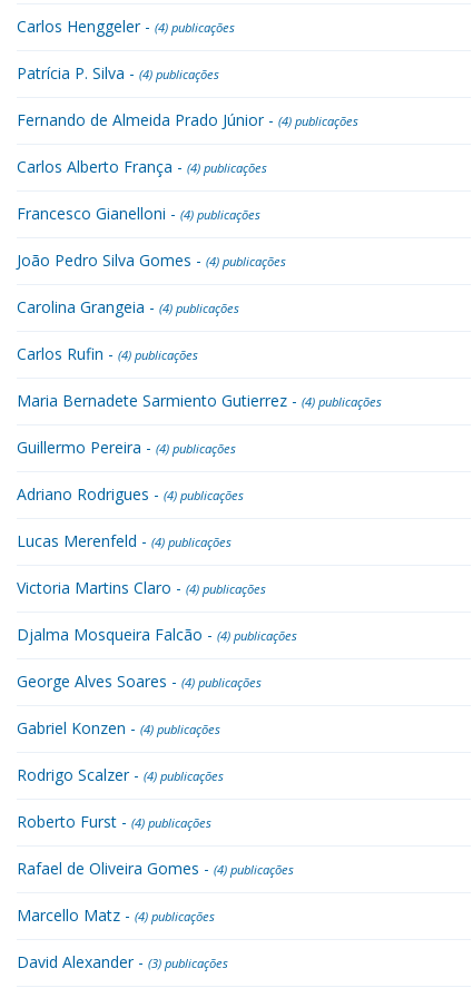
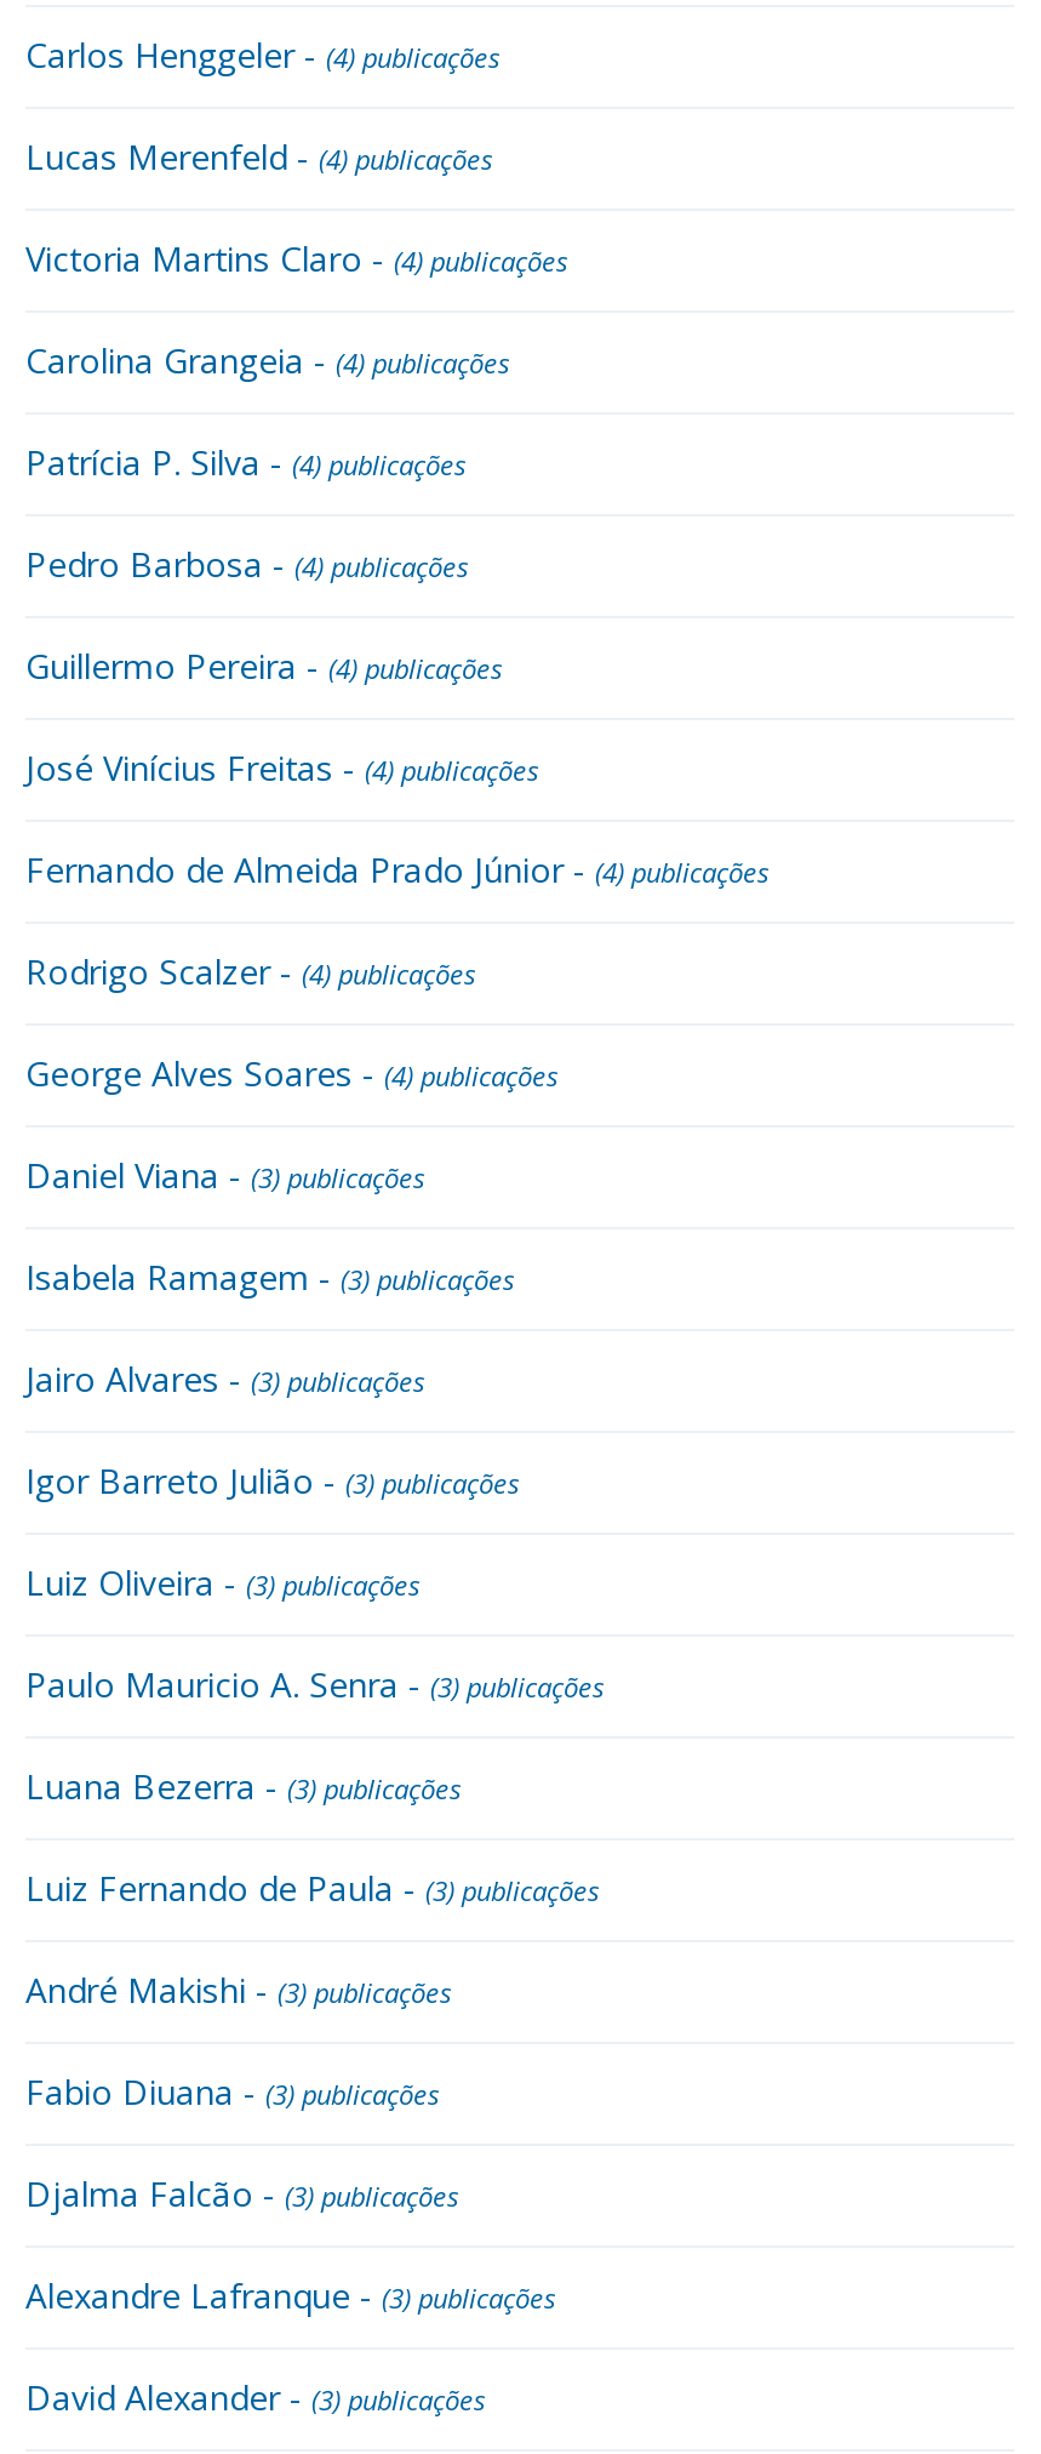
moved [17,62,358,130] -> [25,439,770,892]: Patrícia P. Silva - (4) publicações | Fernando de Almeida Prado Júnior - (4) publicações
[17,156,382,505] Carlos Alberto França - (4) publicações | Francesco Gianelloni - (4) publicações | João Pedro Silva Gomes - (4) publicações | Carlos Rufin - (4) publicações | Maria Bernadete Sarmiento Gutierrez - (4) publicações | Adriano Rodrigues - (4) publicações -> none
moved [17,296,239,317] -> [25,337,510,383]: Carolina Grangeia - (4) publicações
moved [17,437,236,458] -> [25,643,503,689]: Guillermo Pereira - (4) publicações
moved [17,530,266,598] -> [25,133,568,281]: Lucas Merenfeld - (4) publicações | Victoria Martins Claro - (4) publicações
[17,624,297,645] Djalma Mosqueira Falcão - (4) publicações -> [25,541,539,791] Pedro Barbosa - (4) publicações | José Vinícius Freitas - (4) publicações
moved [17,671,262,692] -> [25,1050,559,1096]: George Alves Soares - (4) publicações
[17,717,294,926] Gabriel Konzen - (4) publicações | Roberto Furst - (4) publicações | Rafael de Oliveira Gomes - (4) publicações | Marcello Matz - (4) publicações -> [25,1152,605,2318] Daniel Viana - (3) publicações | Isabela Ramagem - (3) publicações | Jairo Alvares - (3) publicações | Igor Barreto Julião - (3) publicações | Luiz Oliveira - (3) publicações | Paulo Mauricio A. Senra - (3) publicações | Luana Bezerra - (3) publicações | Luiz Fernando de Paula - (3) publicações | André Makishi - (3) publicações | Fabio Diuana - (3) publicações | Djalma Falcão - (3) publicações | Alexandre Lafranque - (3) publicações
moved [17,764,224,785] -> [25,948,476,994]: Rodrigo Scalzer - (4) publicações

